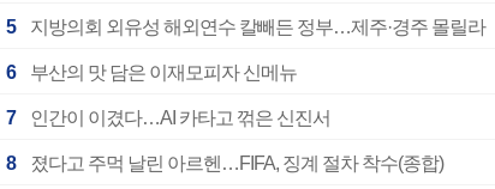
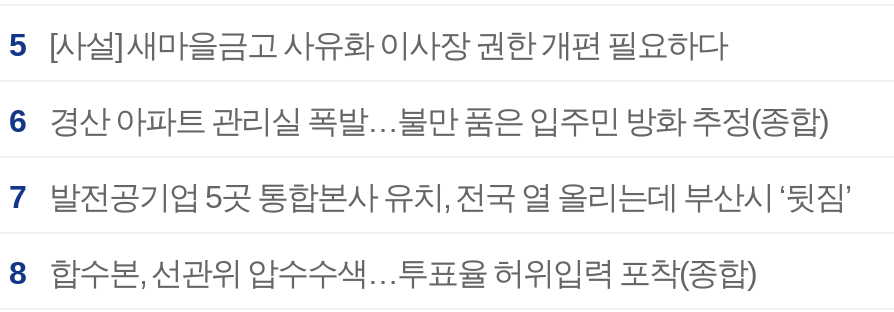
[30,17,485,37] 지방의회 외유성 해외연수 칼빼든 정부…제주·경주 몰릴라 -> [49,28,727,62] [사설] 새마을금고 사유화 이사장 권한 개편 필요하다
[30,62,297,83] 부산의 맛 담은 이재모피자 신메뉴 -> [49,104,827,138] 경산 아파트 관리실 폭발…불만 품은 입주민 방화 추정(종합)
[30,108,330,128] 인간이 이겼다…AI 카타고 꺾은 신진서 -> [49,180,851,214] 발전공기업 5곳 통합본사 유치, 전국 열 올리는데 부산시 ‘뒷짐’
[30,153,443,173] 졌다고 주먹 날린 아르헨…FIFA, 징계 절차 착수(종합) -> [49,256,755,290] 합수본, 선관위 압수수색…투표율 허위입력 포착(종합)

